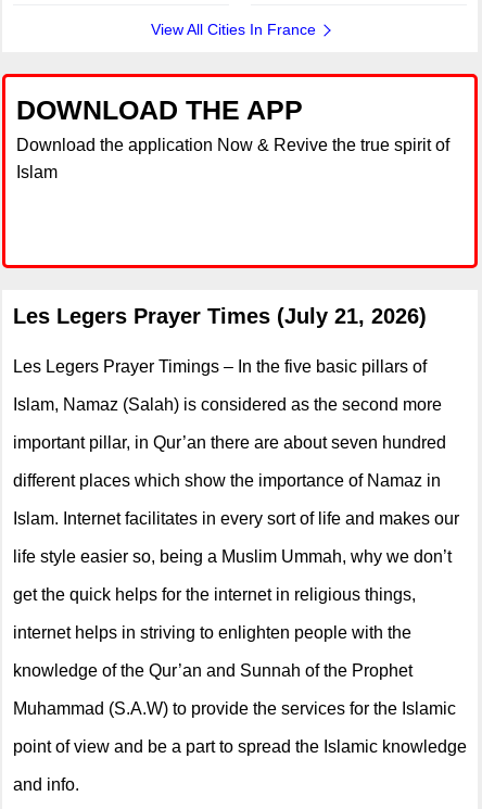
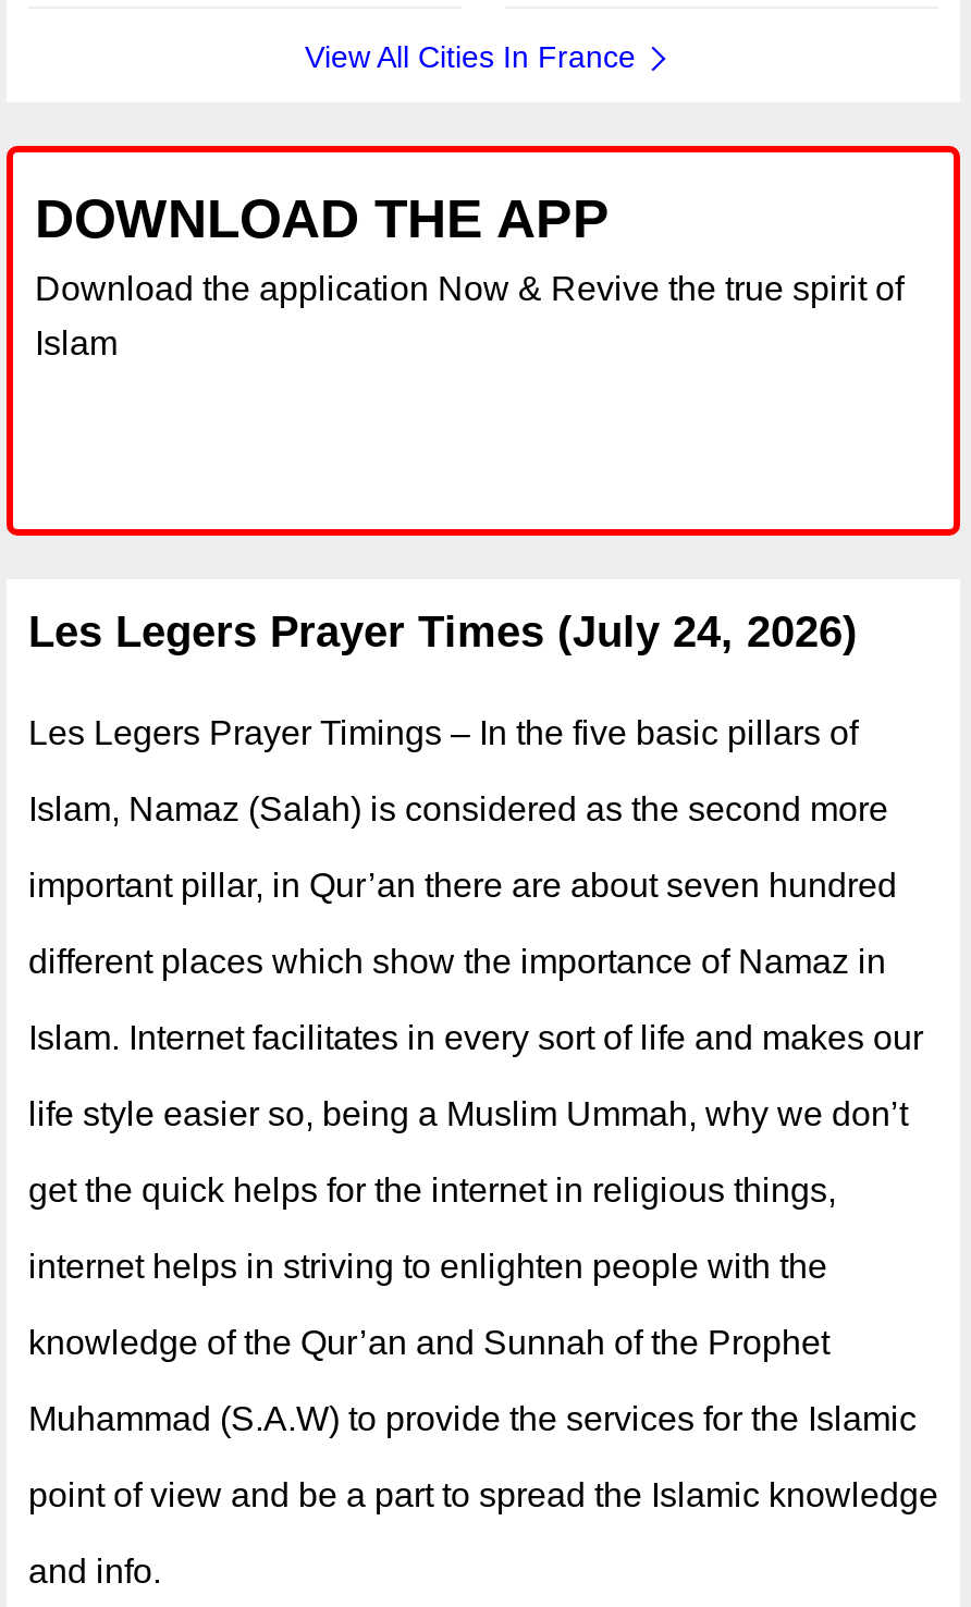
[13,304,427,328] Les Legers Prayer Times (July 21, 2026) -> [28,608,858,655] Les Legers Prayer Times (July 24, 2026)

